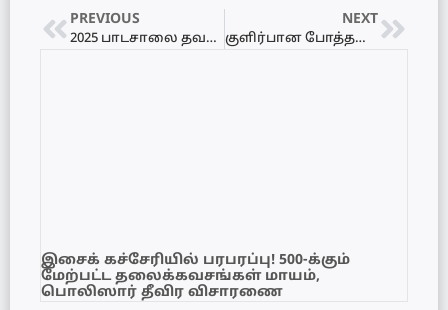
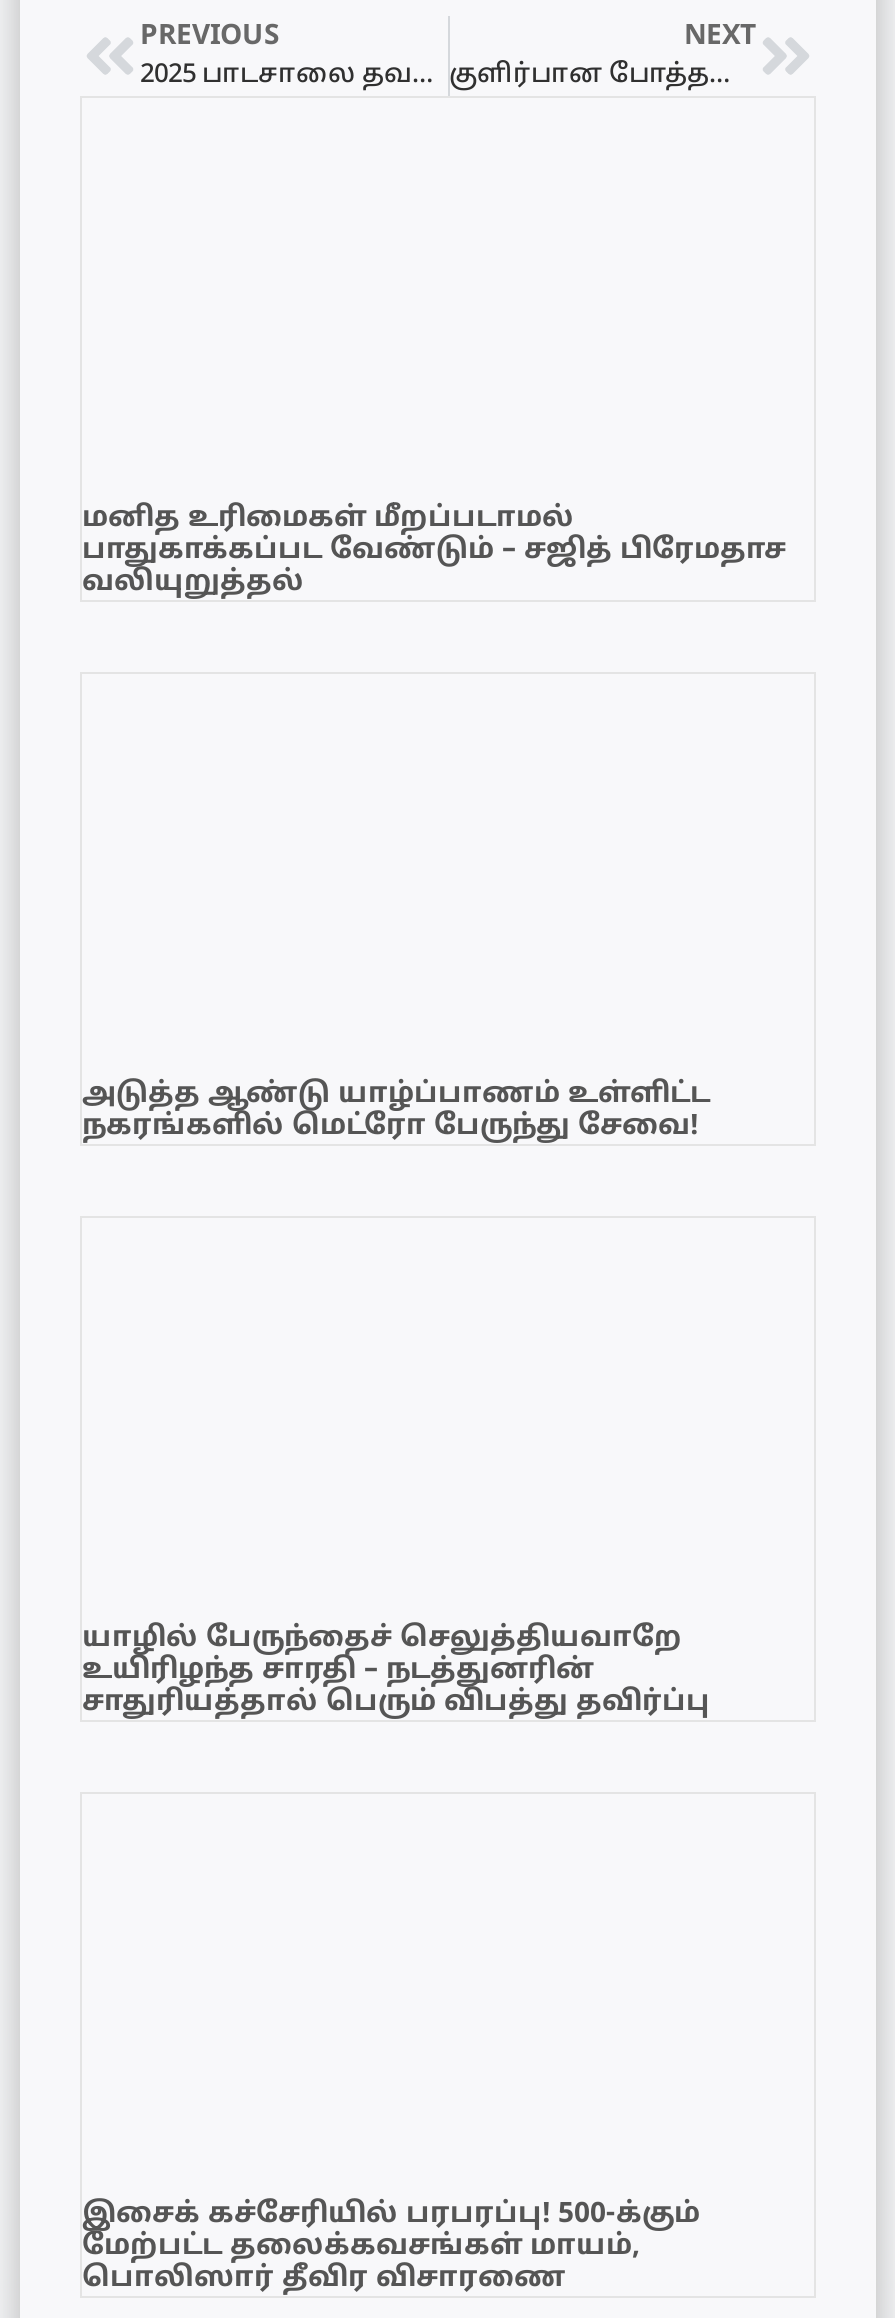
none -> [82,503,786,601] மனித உரிமைகள் மீறப்படாமல் | பாதுகாக்கப்பட வேண்டும் – சஜித் பிரேமதாச | வலியுறுத்தல்
none -> [82,1079,710,1145] அடுத்த ஆண்டு யாழ்ப்பாணம் உள்ளிட்ட | நகரங்களில் மெட்ரோ பேருந்து சேவை!
none -> [82,1623,710,1721] யாழில் பேருந்தைச் செலுத்தியவாறே | உயிரிழந்த சாரதி – நடத்துனரின் | சாதுரியத்தால் பெரும் விபத்து தவிர்ப்பு

